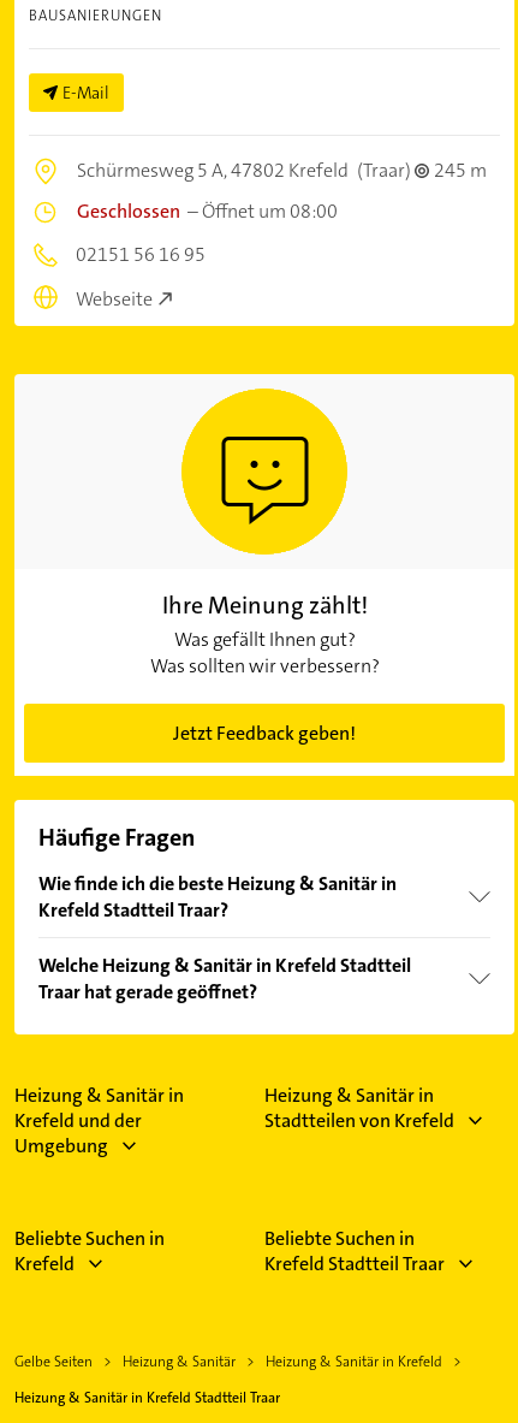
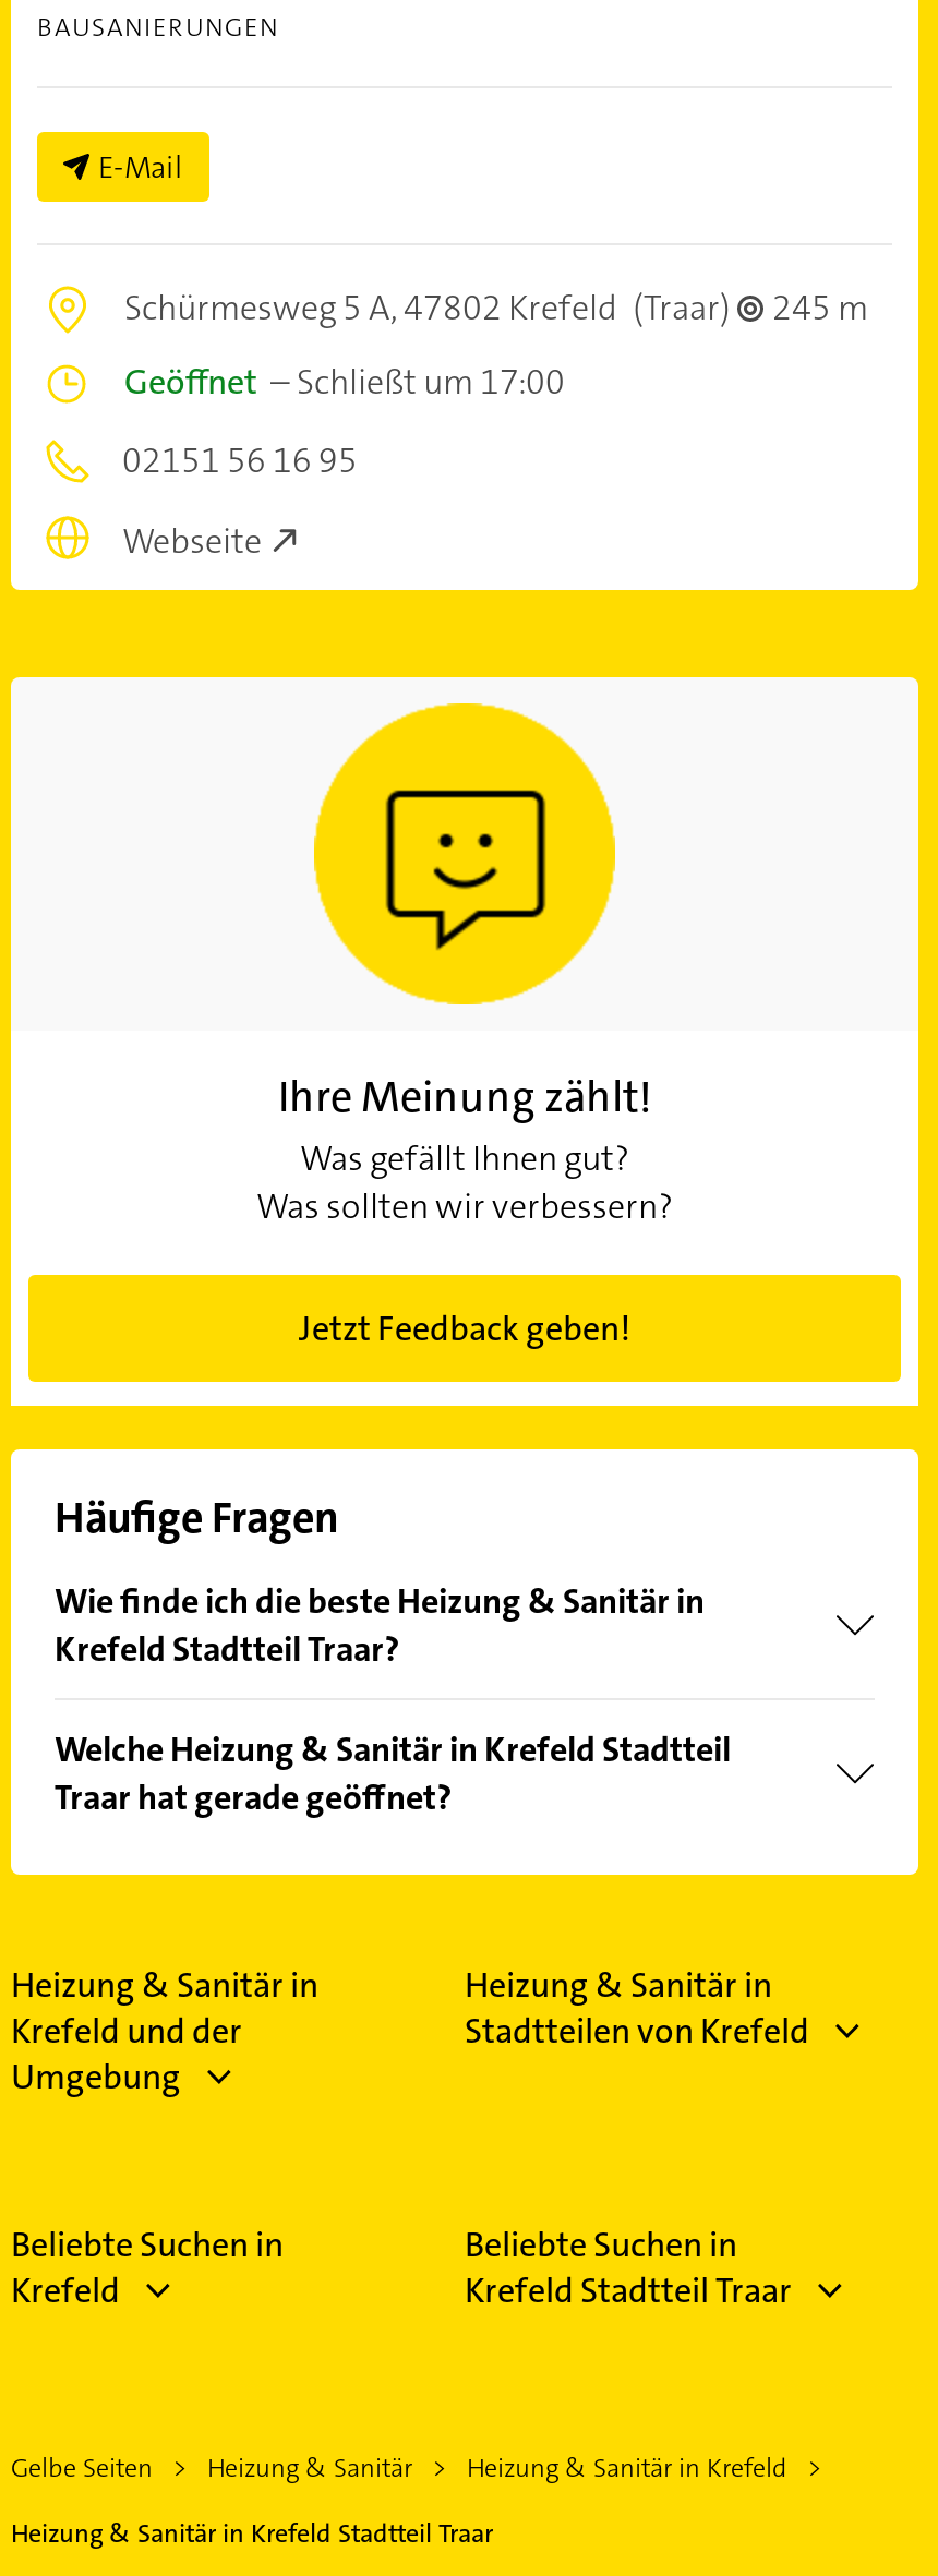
[77,198,338,224] Geschlossen – Öffnet um 08:00 -> [124,359,565,405] Geöffnet – Schließt um 17:00

